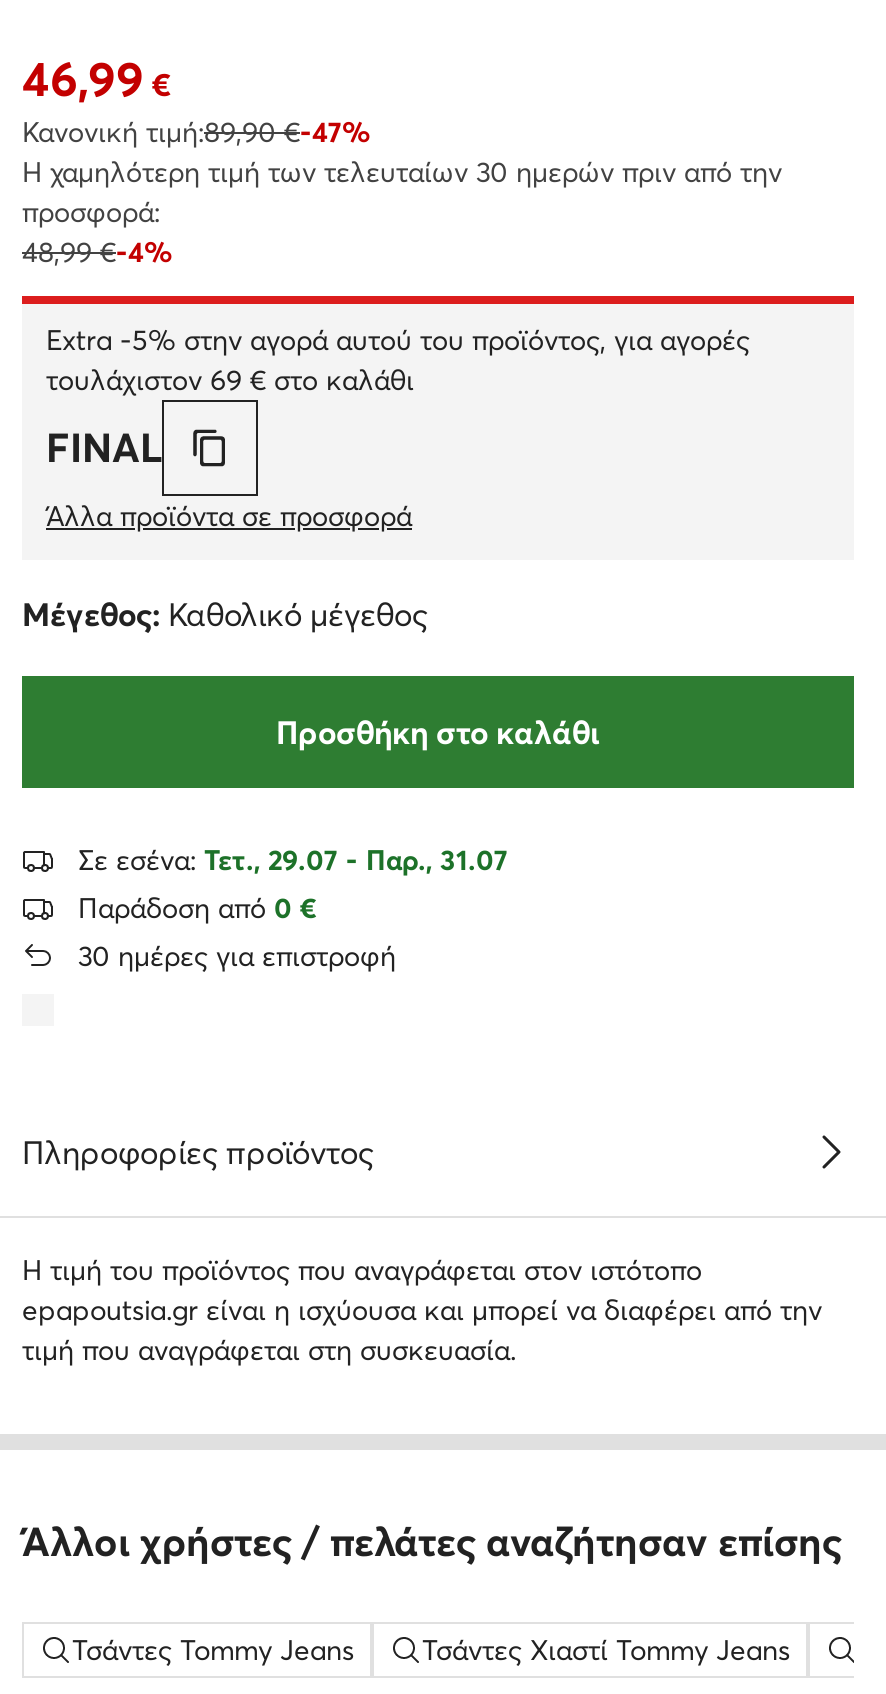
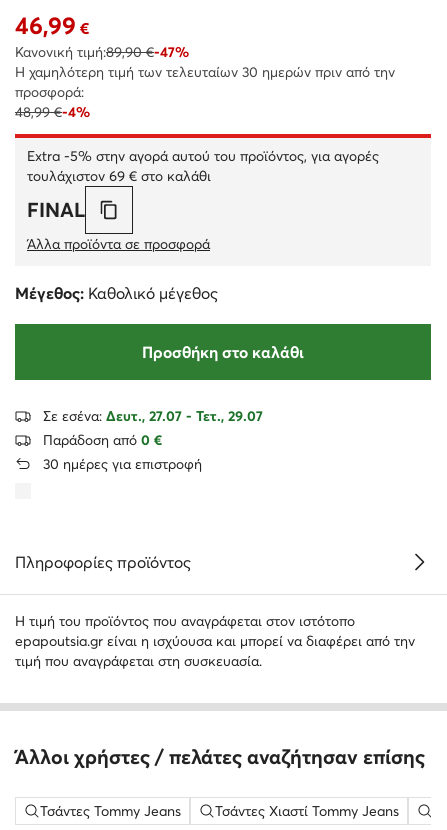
[78,842,508,878] Σε εσένα: Τετ., 29.07 - Παρ., 31.07 -> [43,407,263,425] Σε εσένα: Δευτ., 27.07 - Τετ., 29.07

